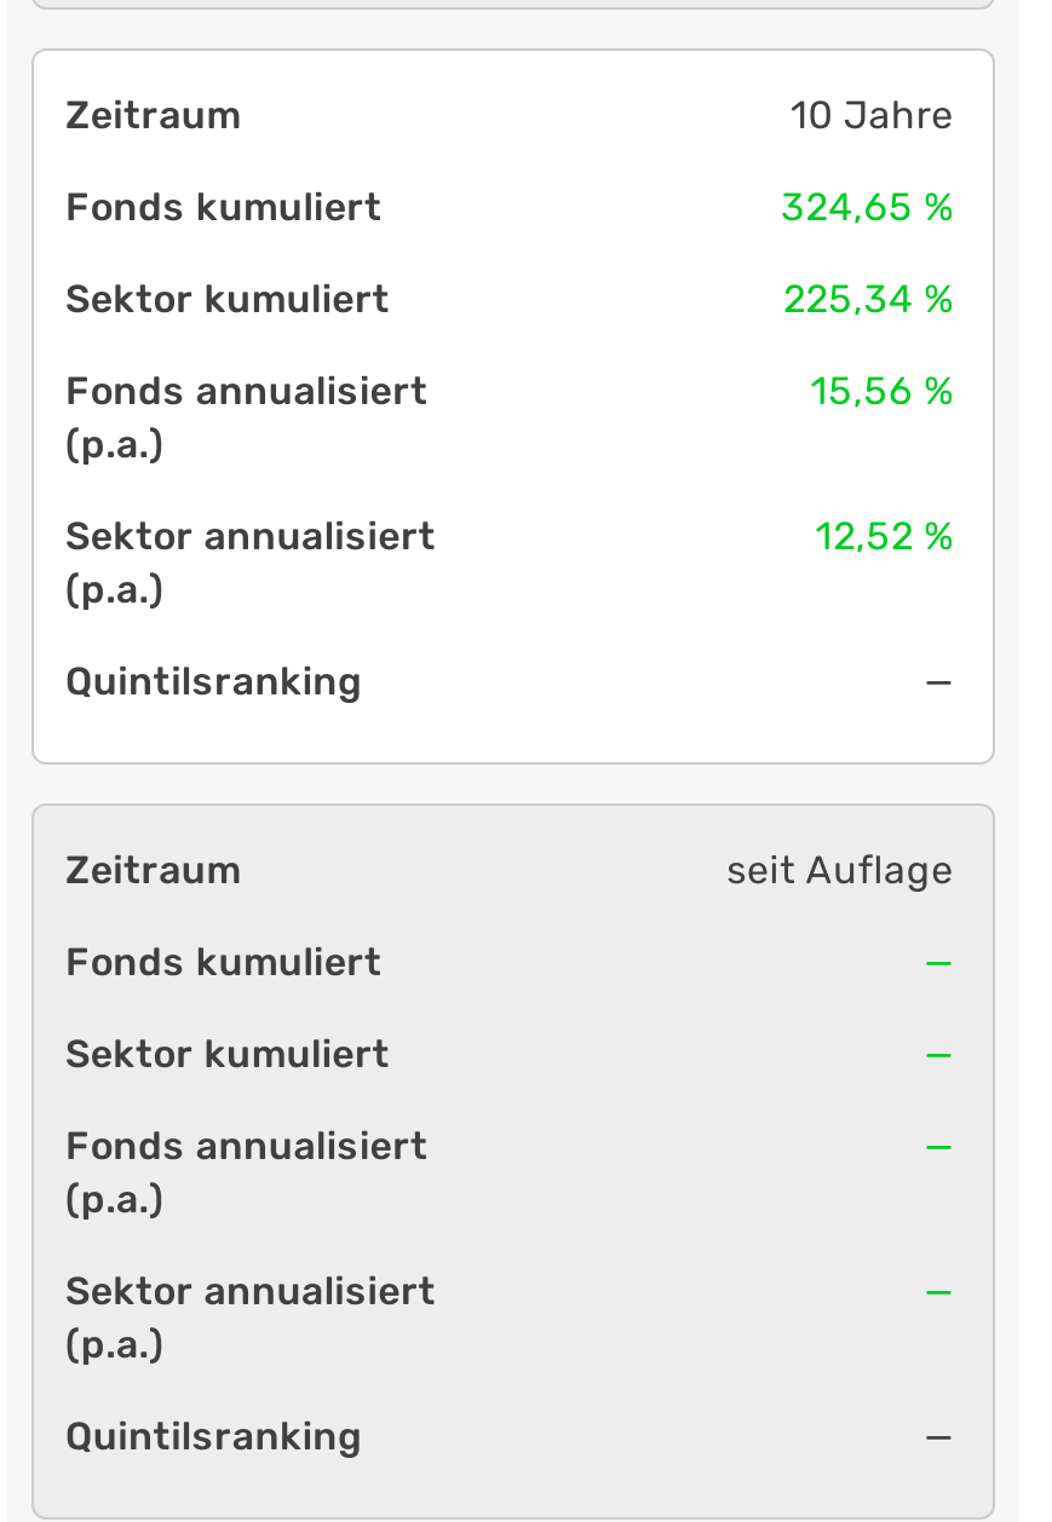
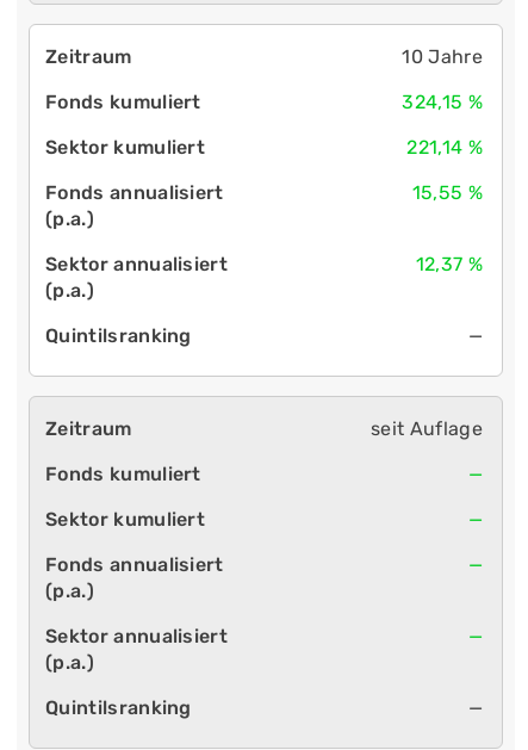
[781,183,954,229] 324,65 % -> [402,90,483,113] 324,15 %
[783,275,954,321] 225,34 % -> [407,136,483,158] 221,14 %
[811,367,954,413] 15,56 % -> [412,181,483,204] 15,55 %
[815,512,954,558] 12,52 % -> [416,252,483,275] 12,37 %

